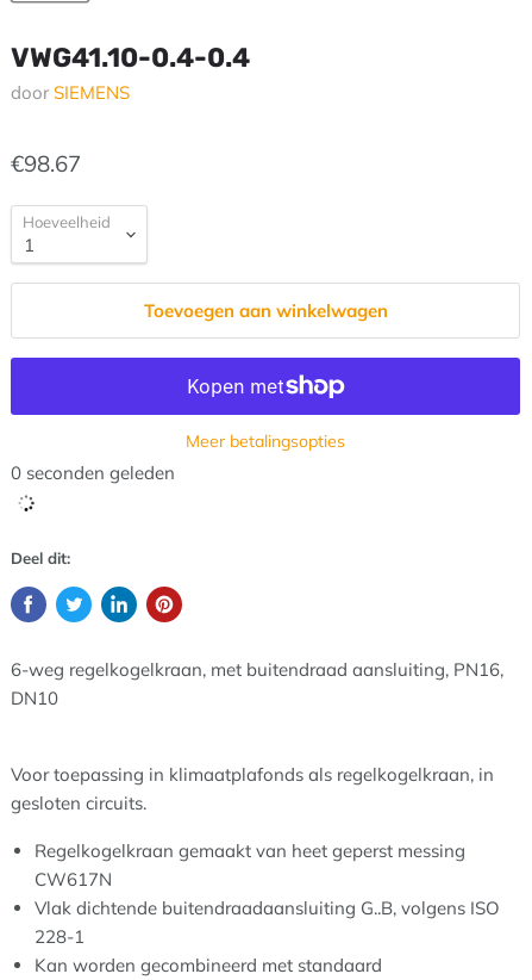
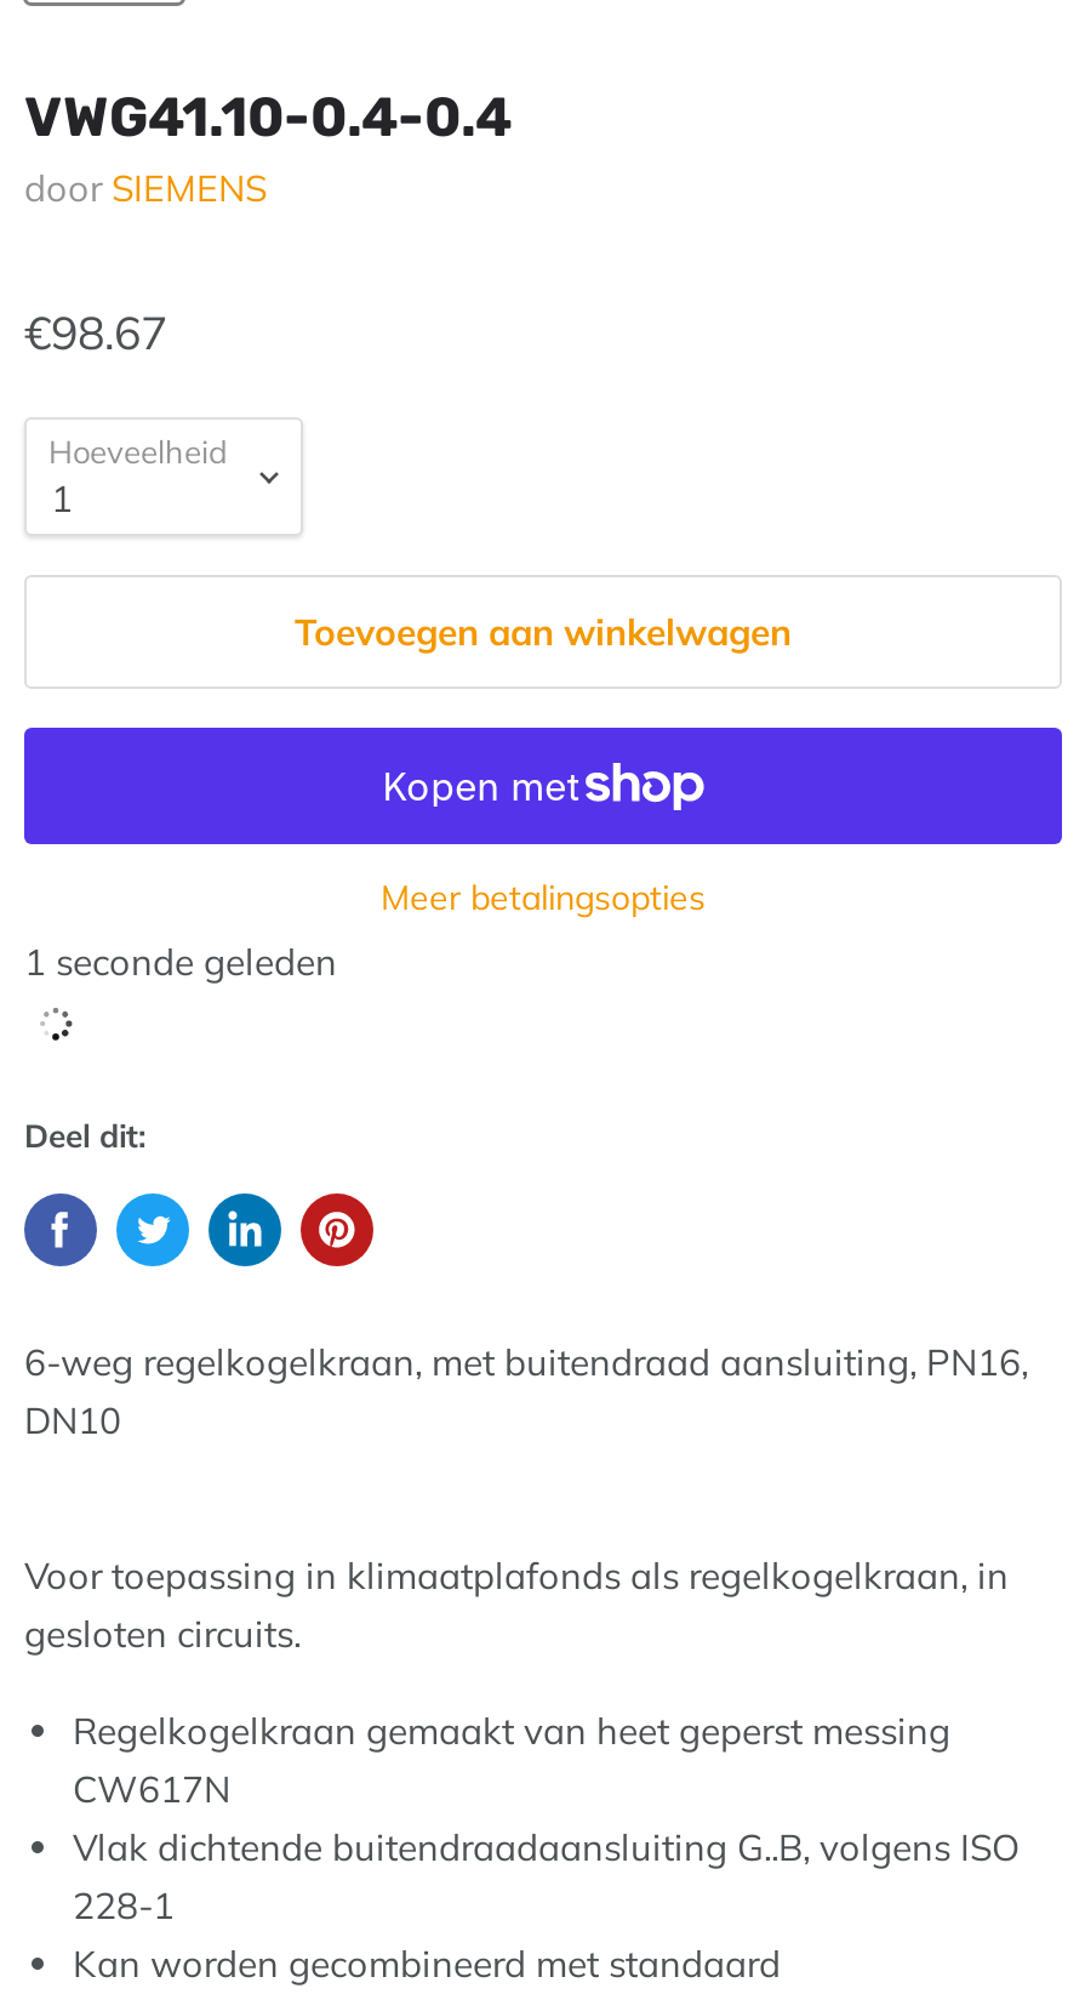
[11,462,175,484] 0 seconden geleden -> [24,939,337,985] 1 seconde geleden

